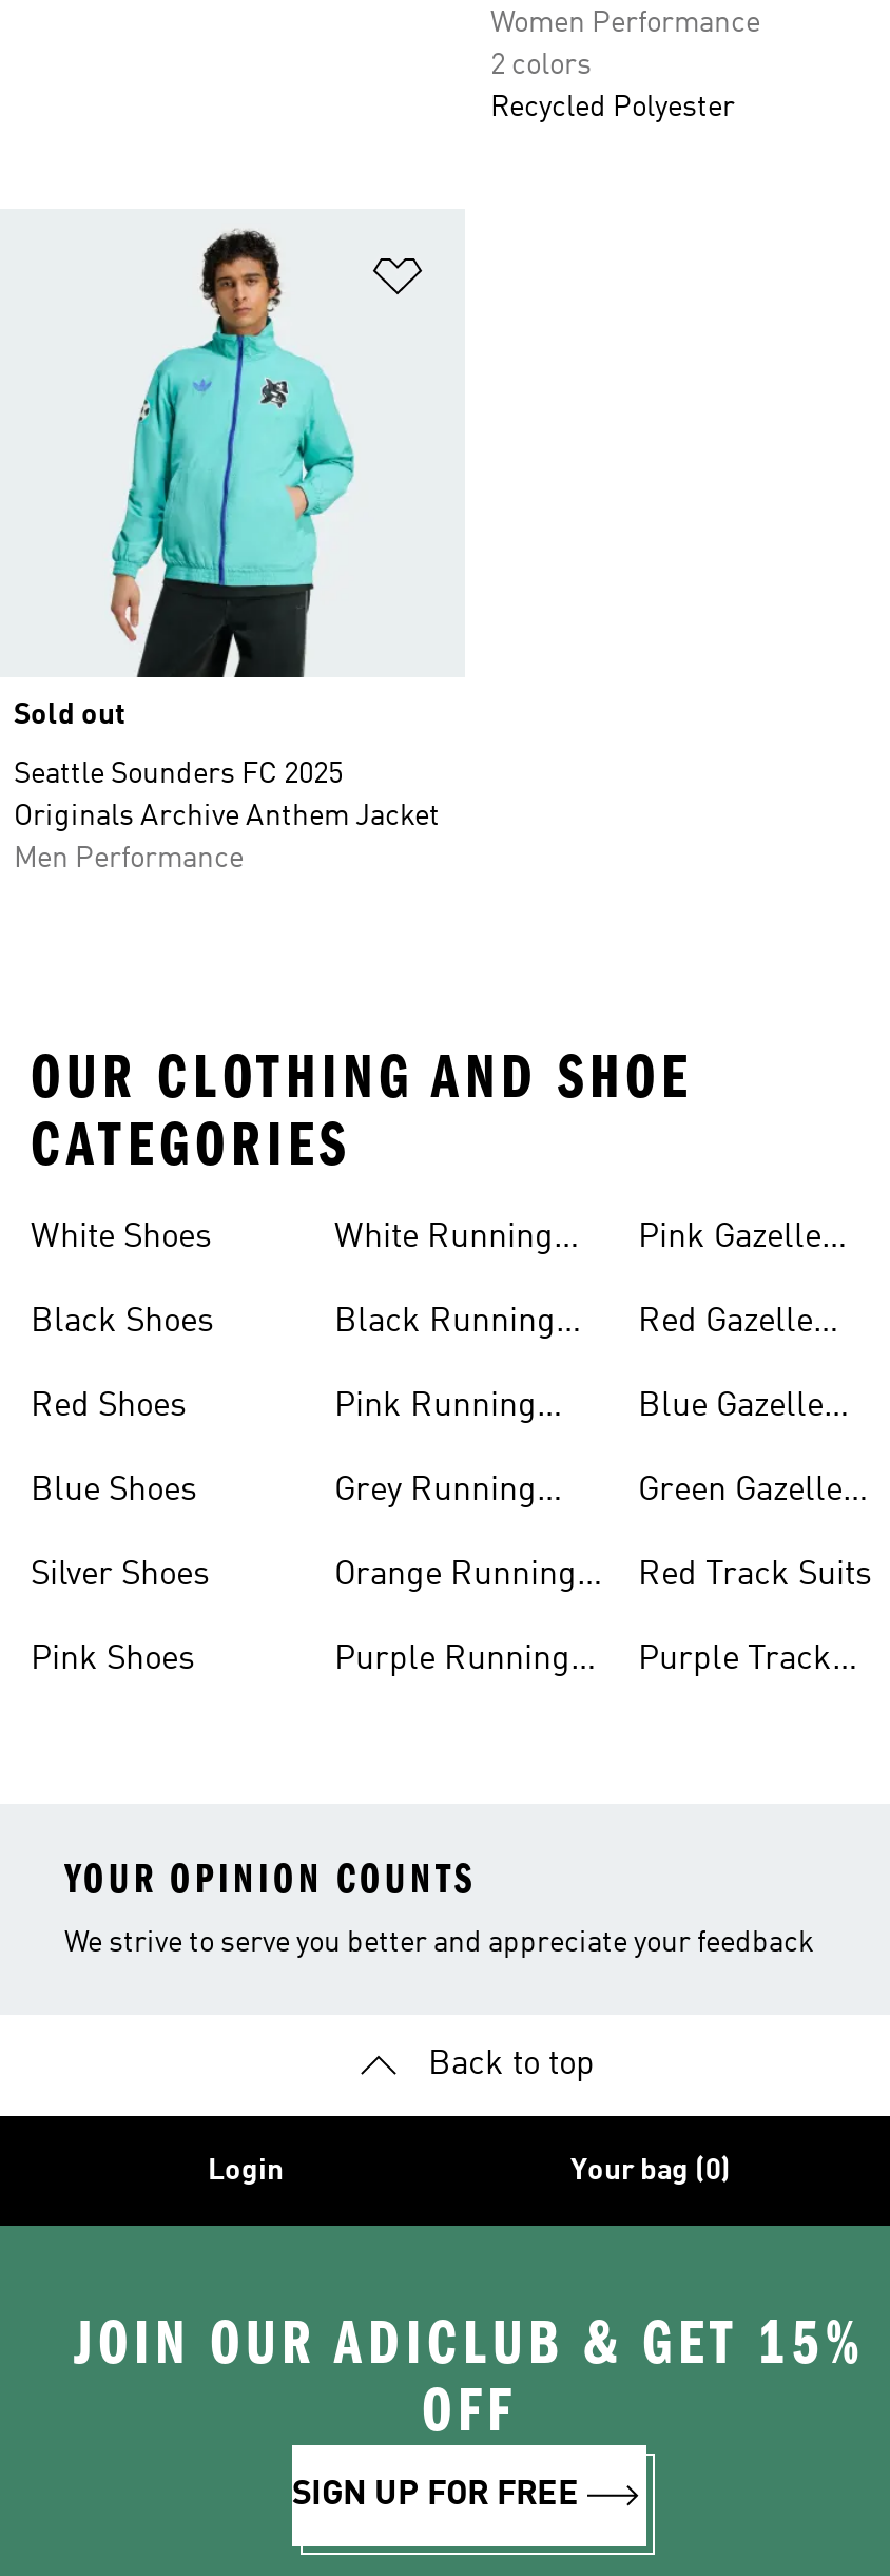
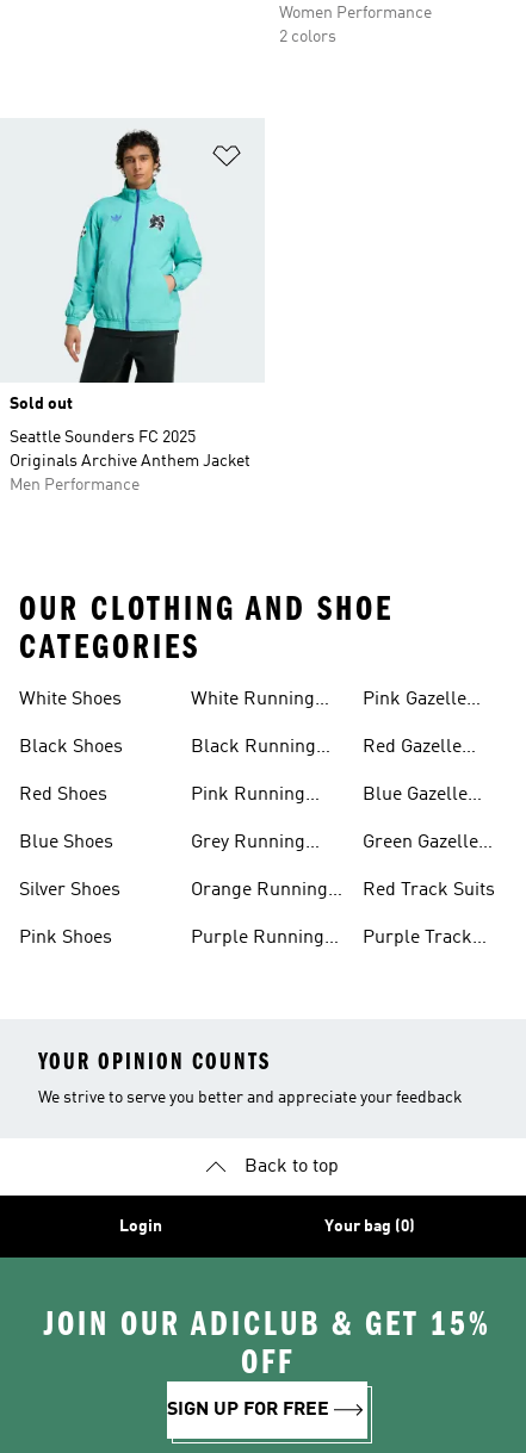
[490,93,735,122] Recycled Polyester -> none

